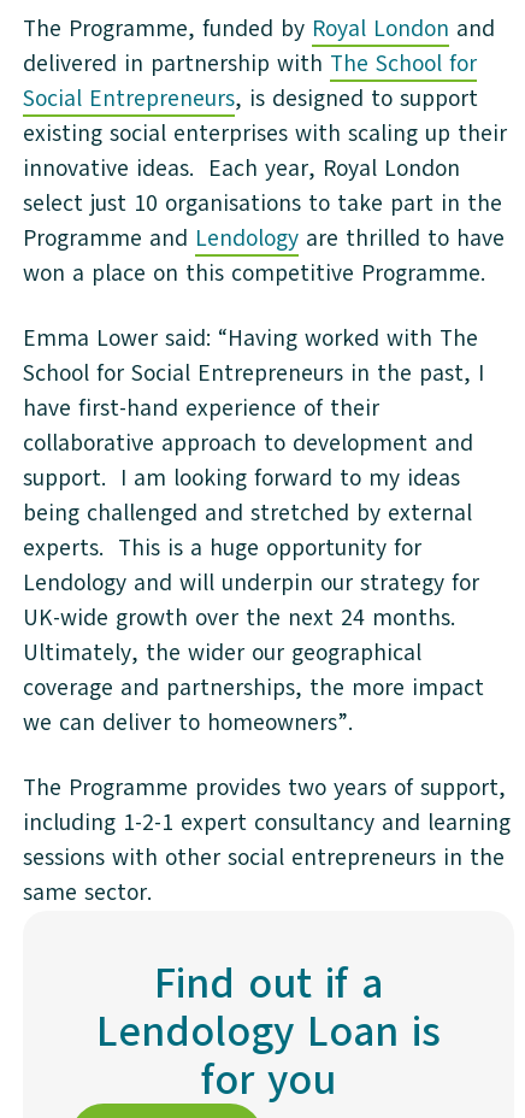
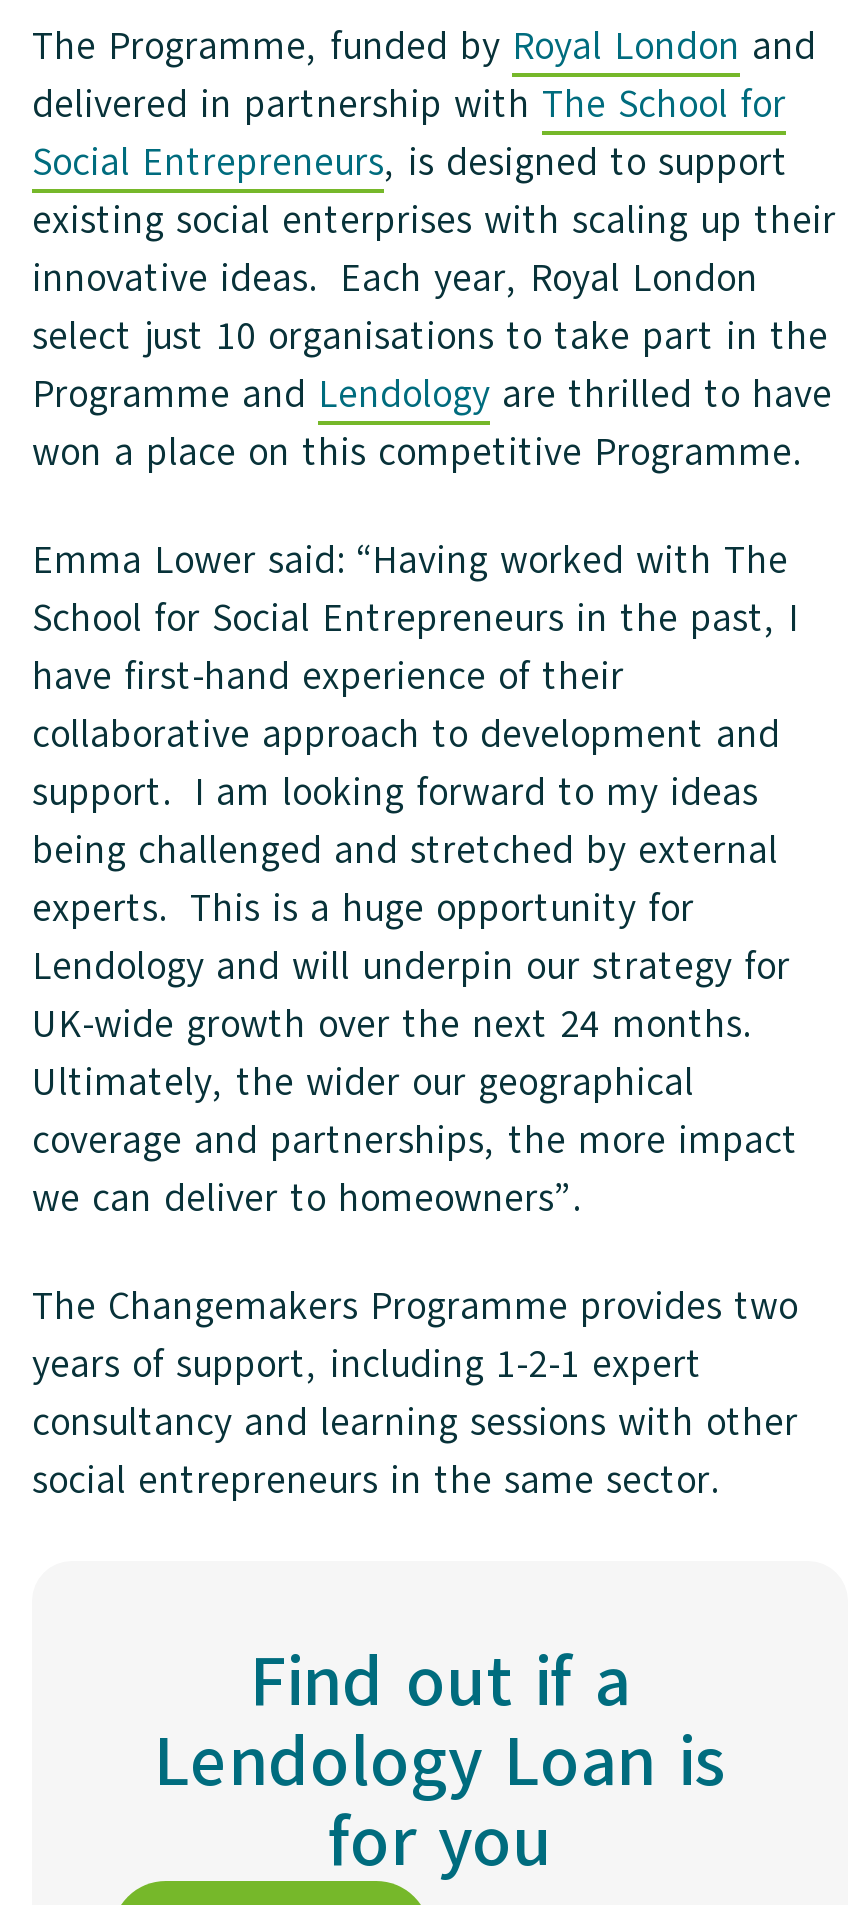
[23,772,511,908] The Programme provides two years of support, | including 1-2-1 expert consultancy and learning | sessions with other social entrepreneurs in the | same sector. -> [32,1280,798,1506] The Changemakers Programme provides two | years of support, including 1-2-1 expert | consultancy and learning sessions with other | social entrepreneurs in the same sector.

